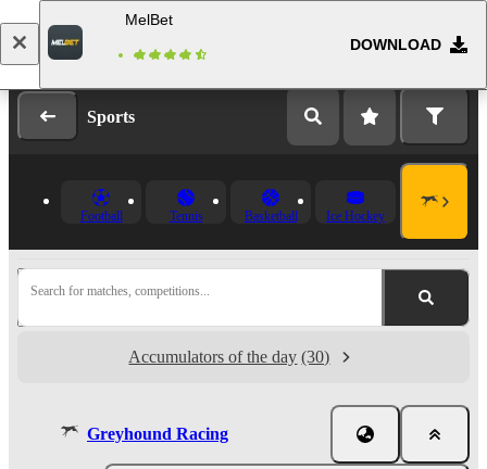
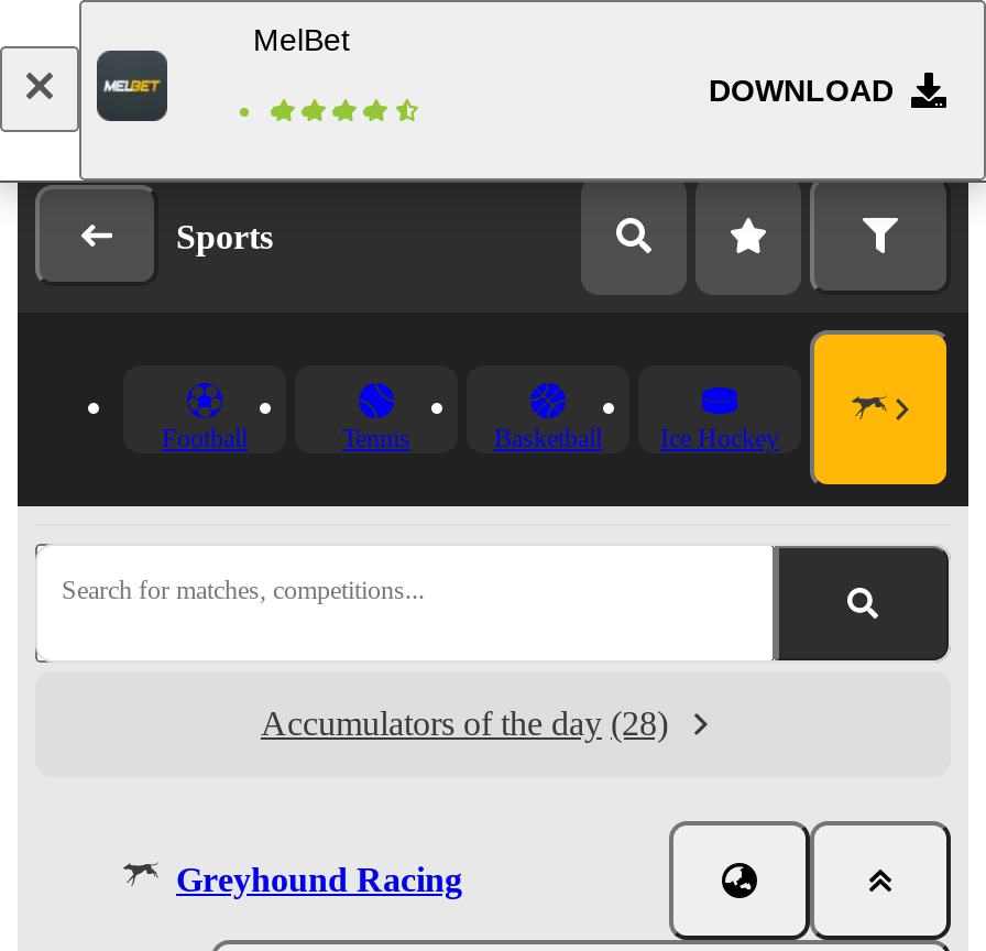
[129,347,330,366] Accumulators of the day (30) -> [261,704,668,742] Accumulators of the day (28)

